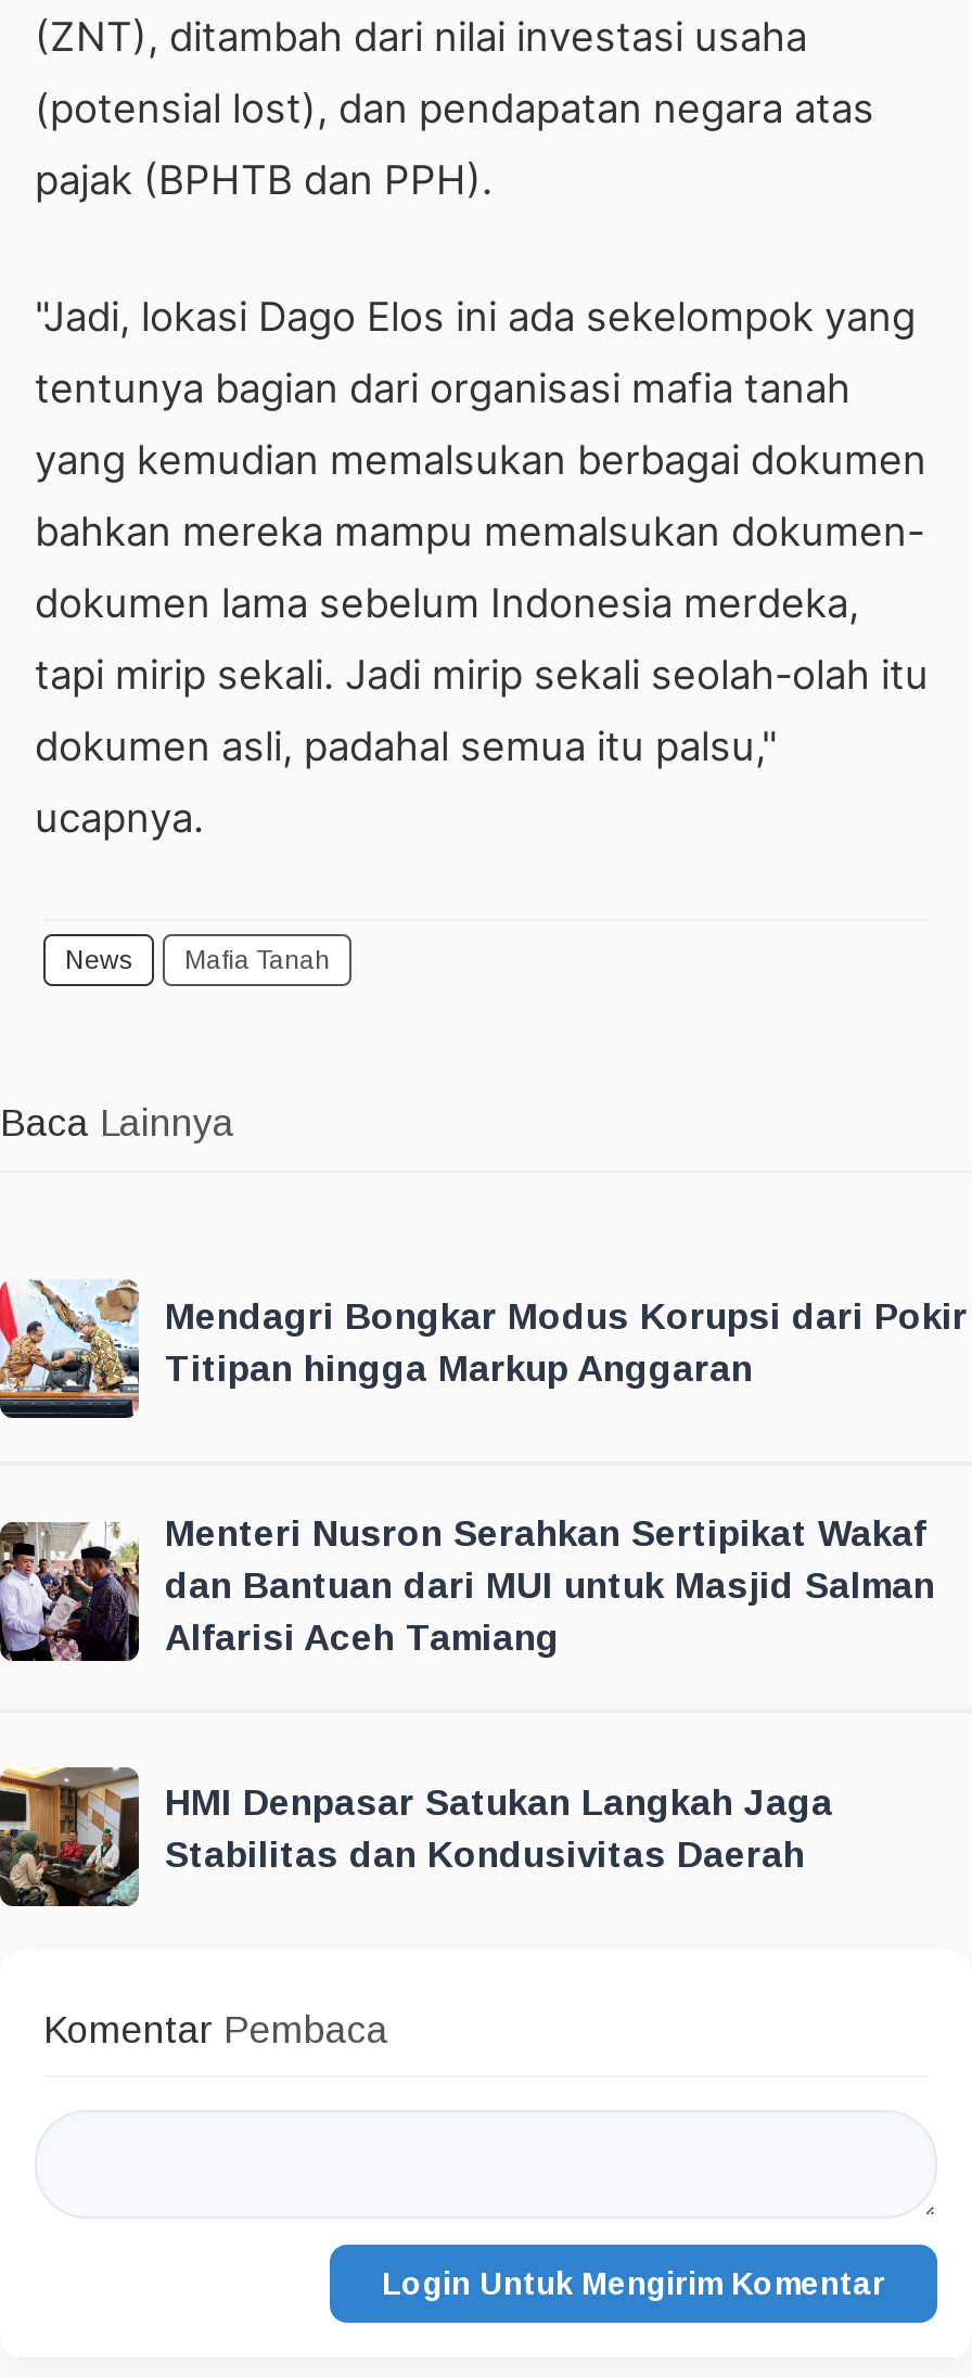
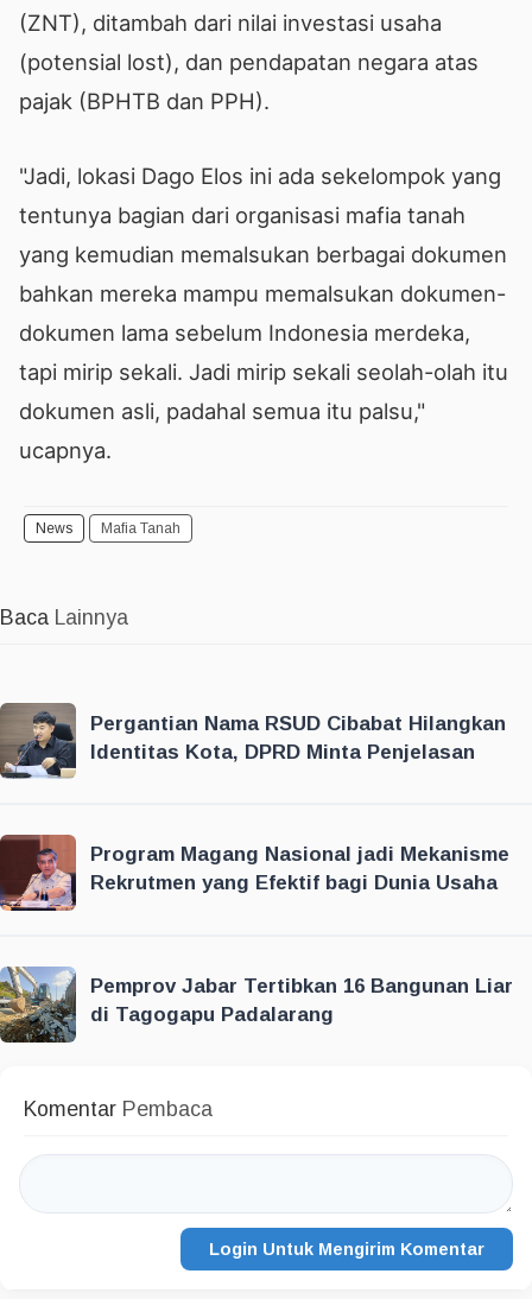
[7,1281,968,1420] [image] | Mendagri Bongkar Modus Korupsi dari Pokir | Titipan hingga Markup Anggaran -> [4,702,506,780] [image] | Pergantian Nama RSUD Cibabat Hilangkan | Identitas Kota, DPRD Minta Penjelasan
[7,1513,935,1663] [image] | Menteri Nusron Serahkan Sertipikat Wakaf | dan Bantuan dari MUI untuk Masjid Salman | Alfarisi Aceh Tamiang -> [4,834,509,912] [image] | Program Magang Nasional jadi Mekanisme | Rekrutmen yang Efektif bagi Dunia Usaha
[7,1765,833,1906] [image] | HMI Denpasar Satukan Langkah Jaga | Stabilitas dan Kondusivitas Daerah -> [4,965,513,1041] [image] | Pemprov Jabar Tertibkan 16 Bangunan Liar | di Tagogapu Padalarang

